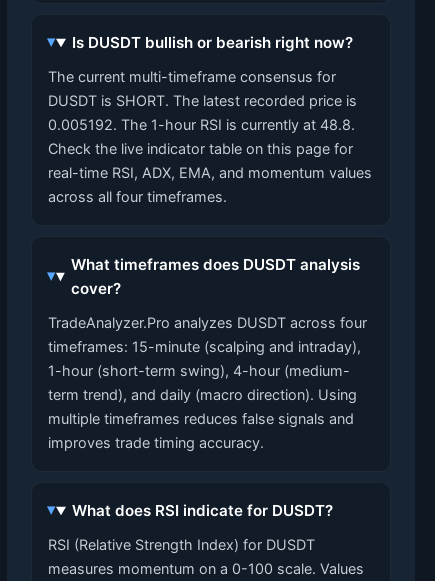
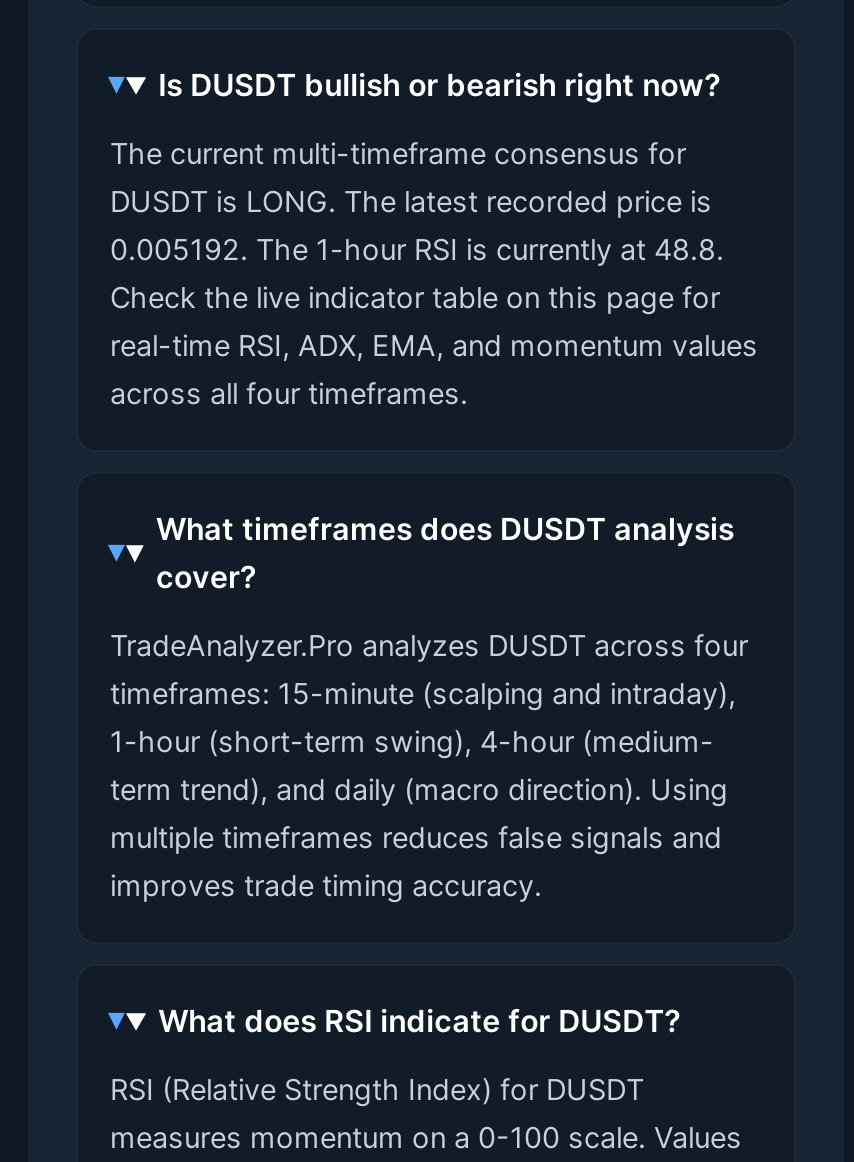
[48,92,357,109] DUSDT is SHORT. The latest recorded price is -> [110,184,712,218] DUSDT is LONG. The latest recorded price is

